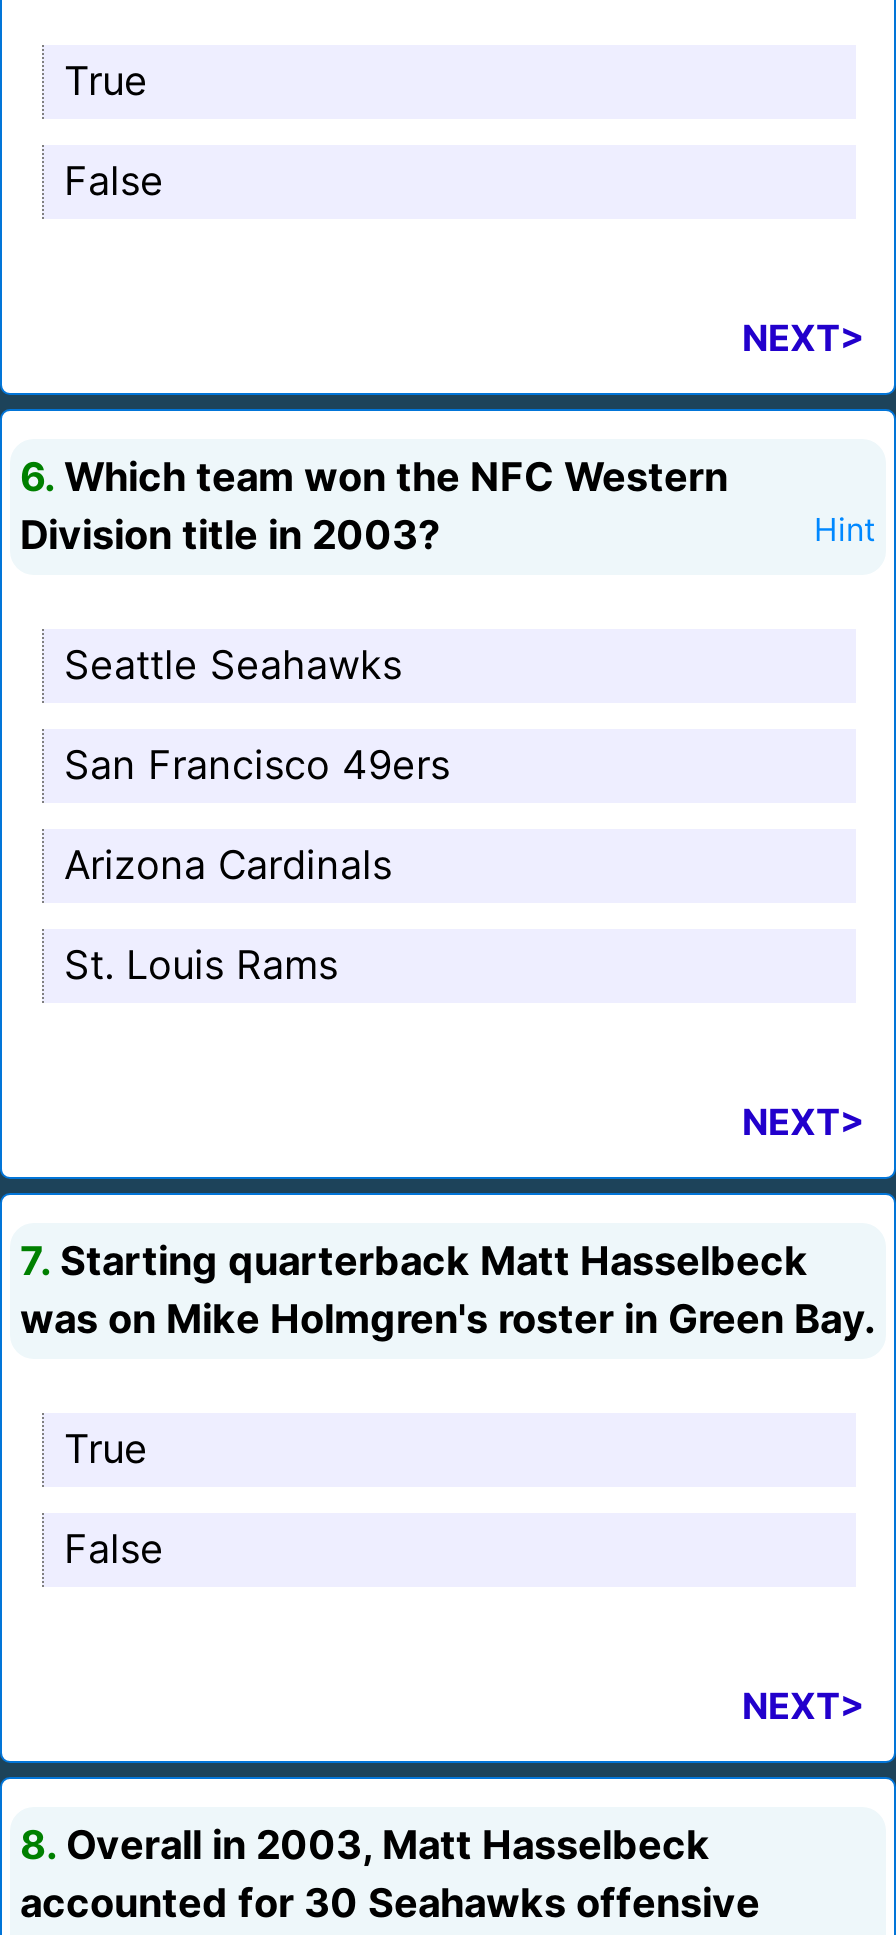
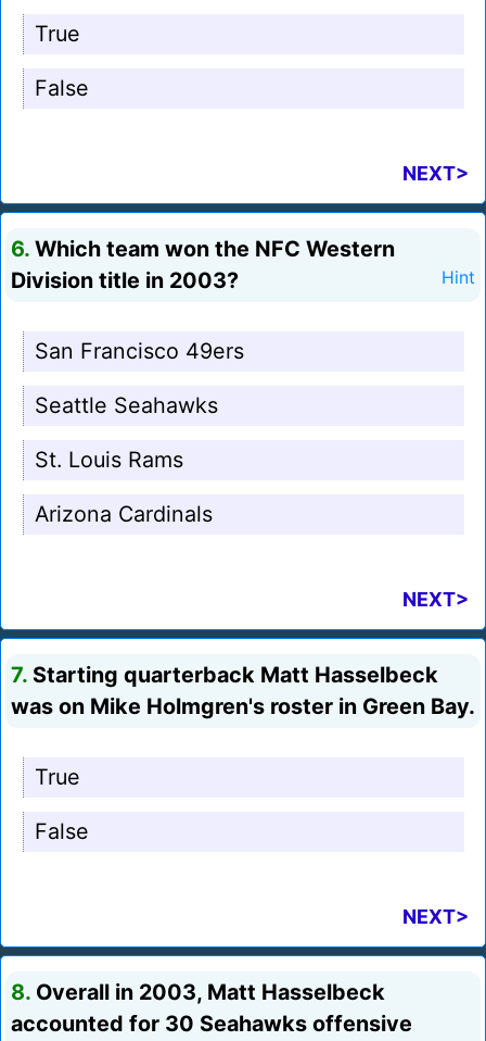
moved [64,641,402,689] -> [35,392,218,418]: Seattle Seahawks
moved [64,741,450,789] -> [35,338,244,364]: San Francisco 49ers
moved [64,841,392,889] -> [35,501,213,527]: Arizona Cardinals
moved [64,941,338,989] -> [35,447,183,473]: St. Louis Rams

